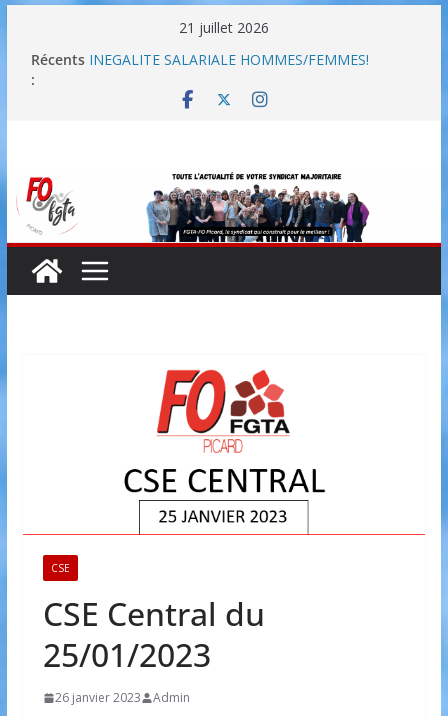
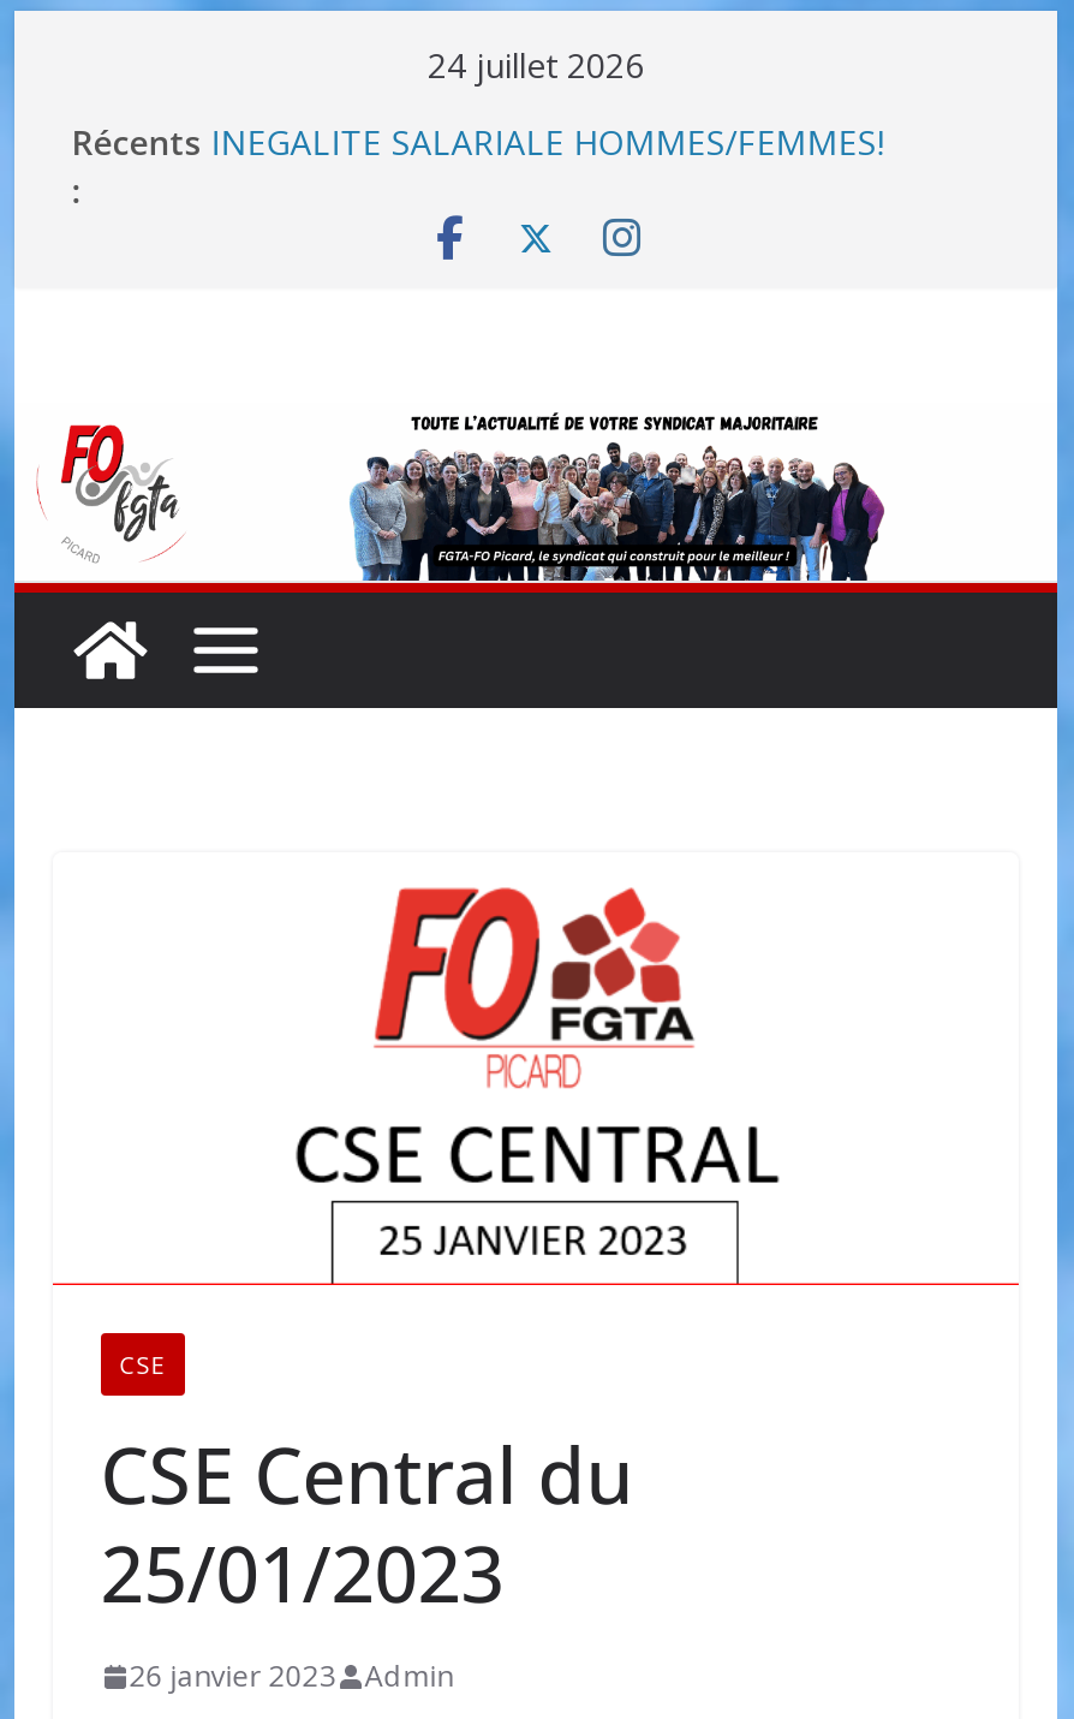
[179,18,269,37] 21 juillet 2026 -> [428,42,644,88] 24 juillet 2026

